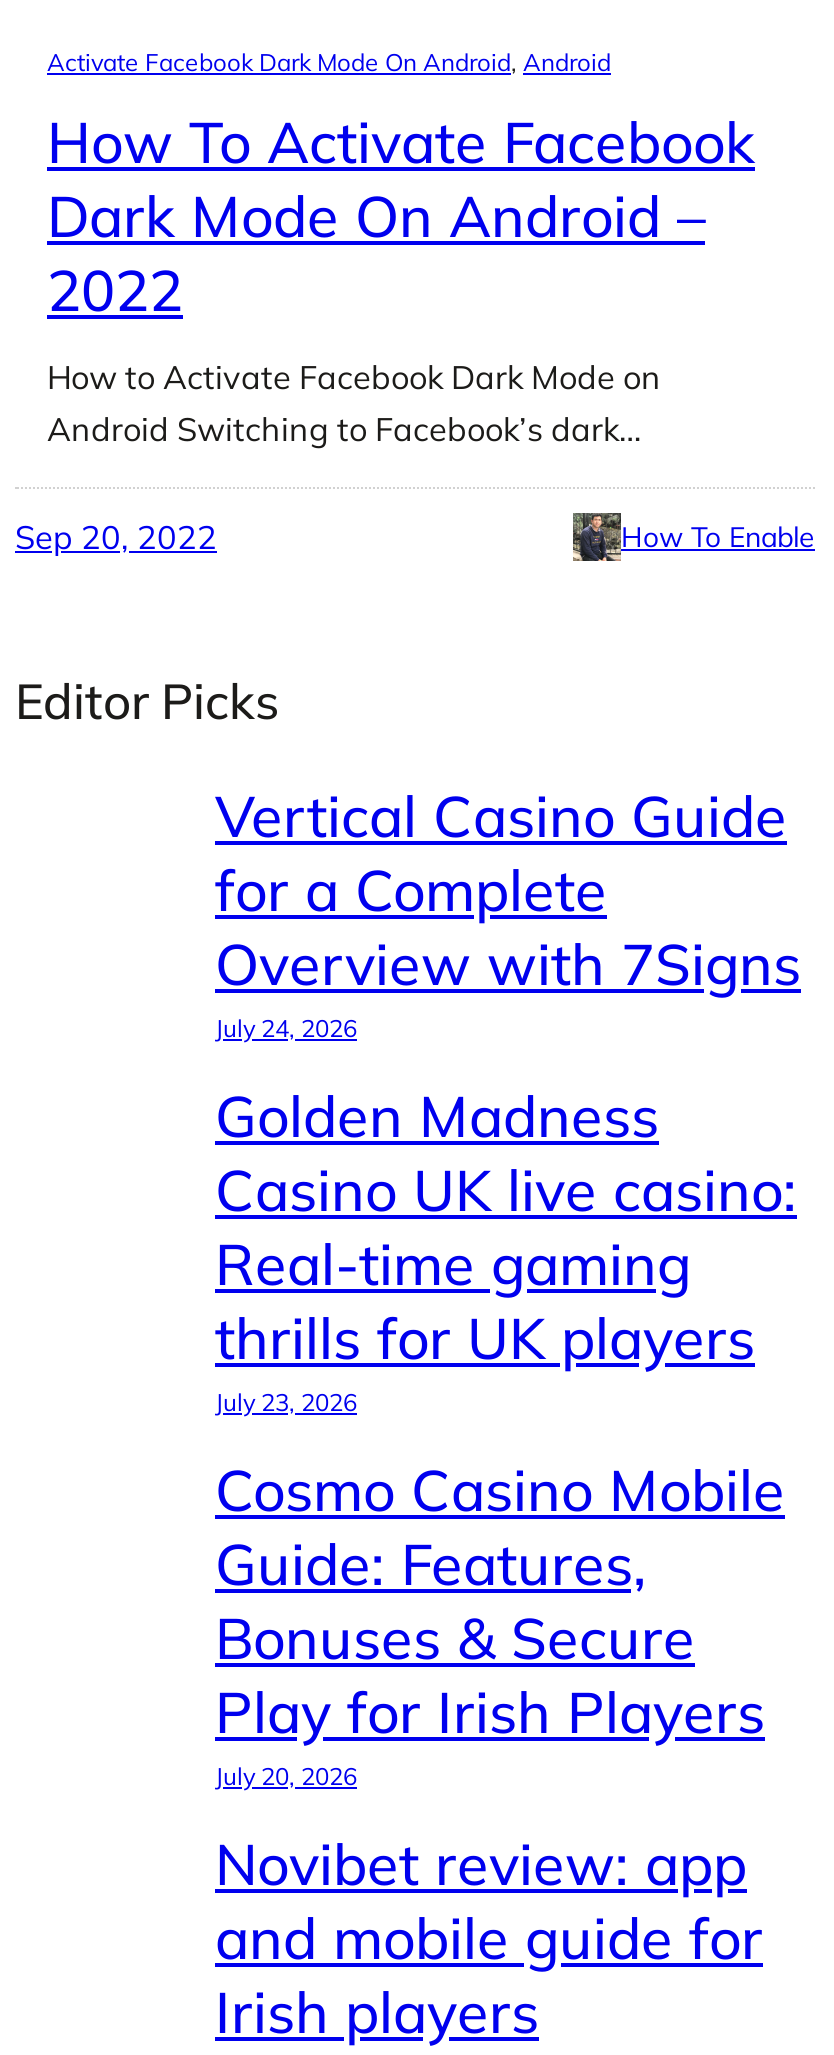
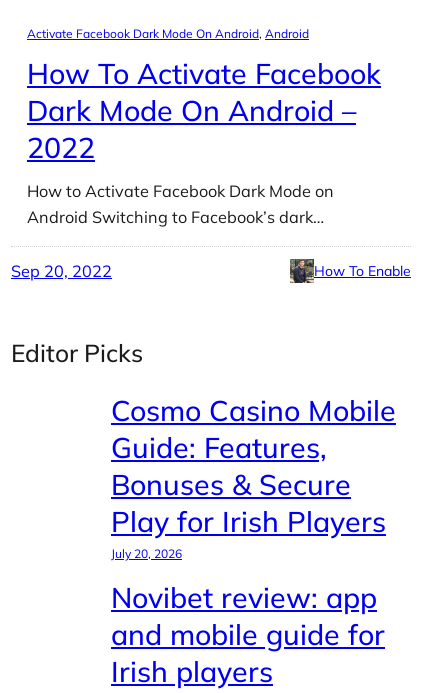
[215,779,801,1417] Vertical Casino Guide | for a Complete | Overview with 7Signs | July 24, 2026 | Golden Madness | Casino UK live casino: | Real-time gaming | thrills for UK players | July 23, 2026 -> none

